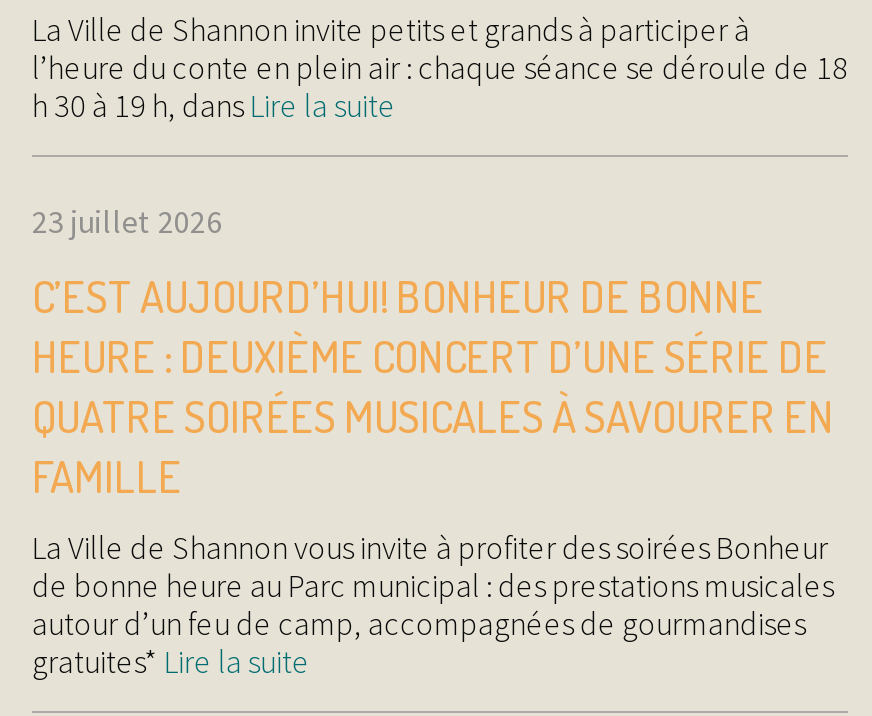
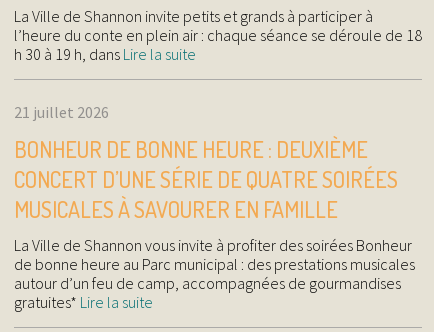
[32,201,222,241] 23 juillet 2026 -> [14,102,109,122] 21 juillet 2026
[32,267,834,503] C’EST AUJOURD’HUI! BONHEUR DE BONNE | HEURE : DEUXIÈME CONCERT D’UNE SÉRIE DE | QUATRE SOIRÉES MUSICALES À SAVOURER EN | FAMILLE -> [14,135,398,223] BONHEUR DE BONNE HEURE : DEUXIÈME | CONCERT D’UNE SÉRIE DE QUATRE SOIRÉES | MUSICALES À SAVOURER EN FAMILLE

